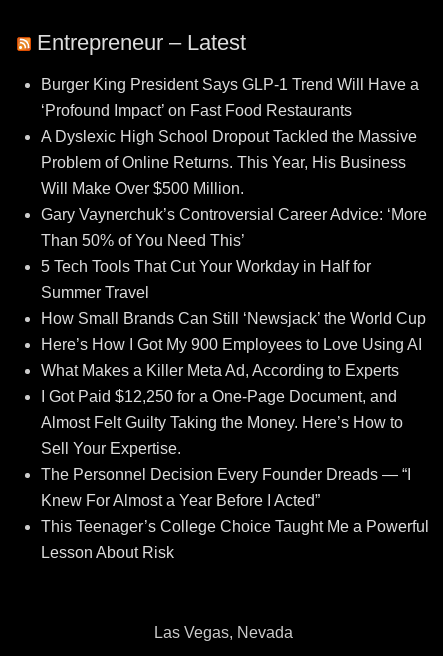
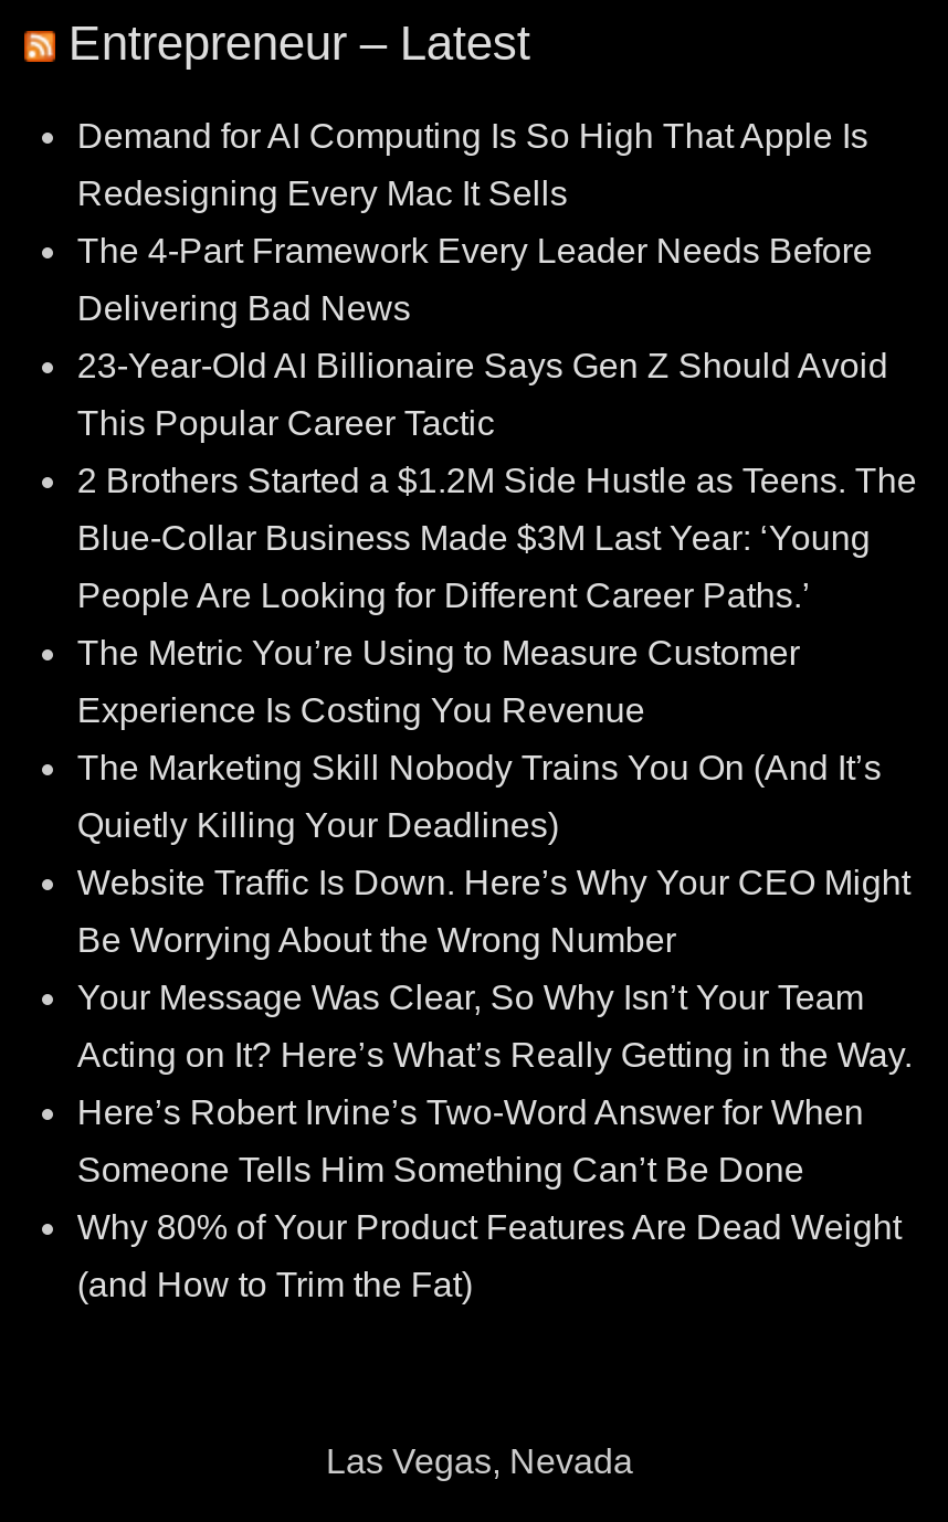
[41,76,429,561] Burger King President Says GLP-1 Trend Will Have a | ‘Profound Impact’ on Fast Food Restaurants | A Dyslexic High School Dropout Tackled the Massive | Problem of Online Returns. This Year, His Business | Will Make Over $500 Million. | Gary Vaynerchuk’s Controversial Career Advice: ‘More | Than 50% of You Need This’ | 5 Tech Tools That Cut Your Workday in Half for | Summer Travel | How Small Brands Can Still ‘Newsjack’ the World Cup | Here’s How I Got My 900 Employees to Love Using AI | What Makes a Killer Meta Ad, According to Experts | I Got Paid $12,250 for a One-Page Document, and | Almost Felt Guilty Taking the Money. Here’s How to | Sell Your Expertise. | The Personnel Decision Every Founder Dreads — “I | Knew For Almost a Year Before I Acted” | This Teenager’s College Choice Taught Me a Powerful | Lesson About Risk -> [77,117,917,1303] Demand for AI Computing Is So High That Apple Is | Redesigning Every Mac It Sells | The 4-Part Framework Every Leader Needs Before | Delivering Bad News | 23-Year-Old AI Billionaire Says Gen Z Should Avoid | This Popular Career Tactic | 2 Brothers Started a $1.2M Side Hustle as Teens. The | Blue-Collar Business Made $3M Last Year: ‘Young | People Are Looking for Different Career Paths.’ | The Metric You’re Using to Measure Customer | Experience Is Costing You Revenue | The Marketing Skill Nobody Trains You On (And It’s | Quietly Killing Your Deadlines) | Website Traffic Is Down. Here’s Why Your CEO Might | Be Worrying About the Wrong Number | Your Message Was Clear, So Why Isn’t Your Team | Acting on It? Here’s What’s Really Getting in the Way. | Here’s Robert Irvine’s Two-Word Answer for When | Someone Tells Him Something Can’t Be Done | Why 80% of Your Product Features Are Dead Weight | (and How to Trim the Fat)

